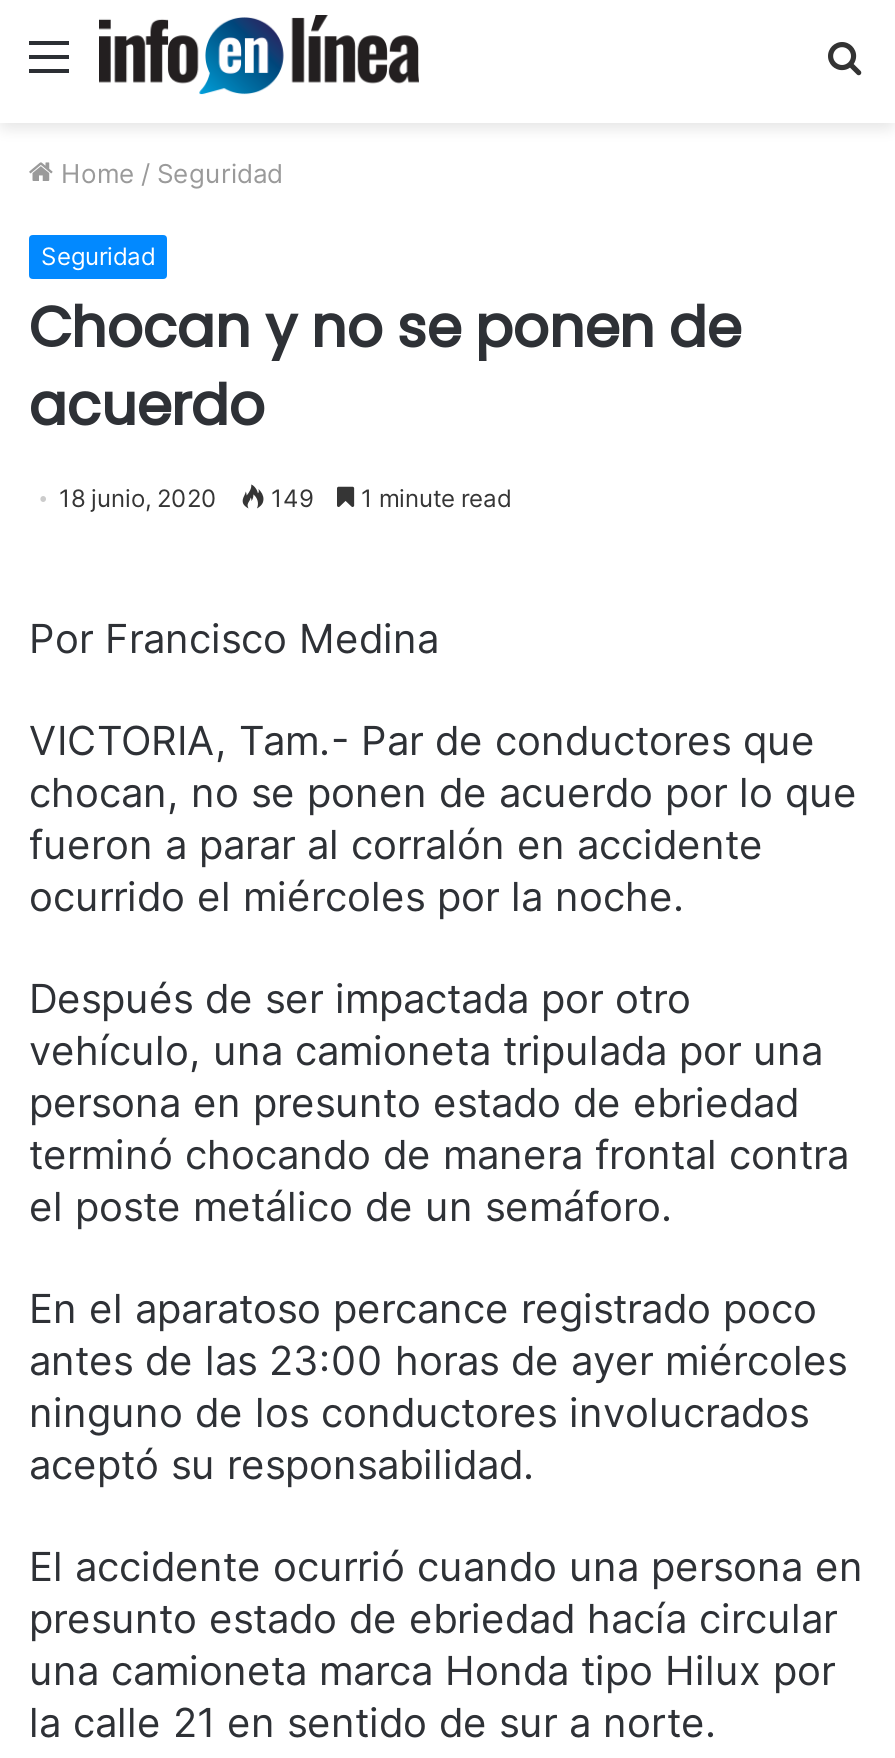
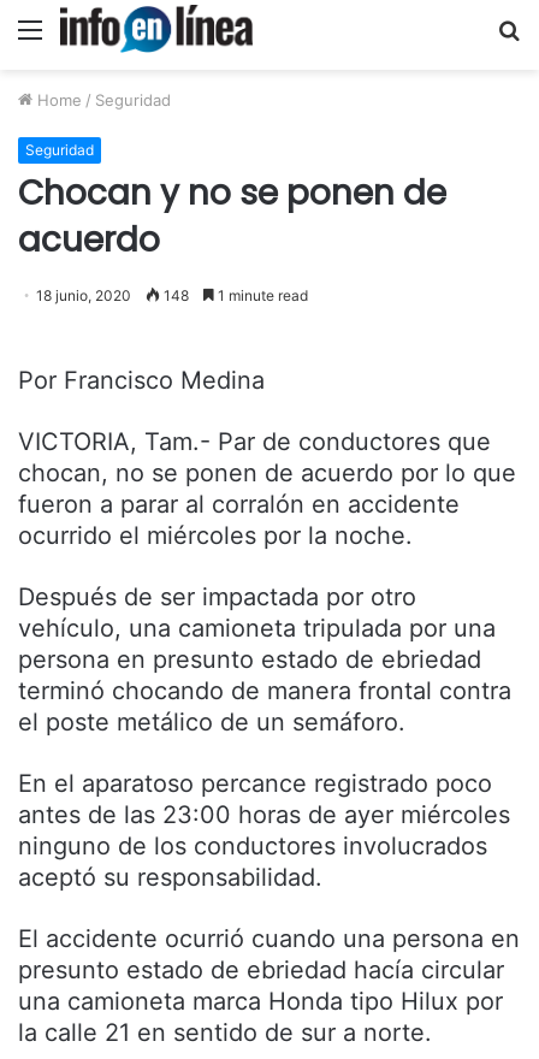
[59,484,511,514] 18 junio, 2020 149 1 minute read -> [36,287,308,305] 18 junio, 2020 148 1 minute read

